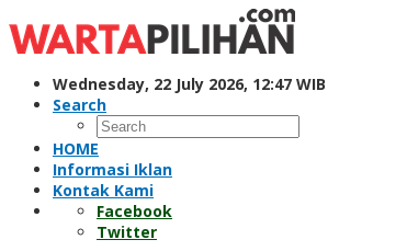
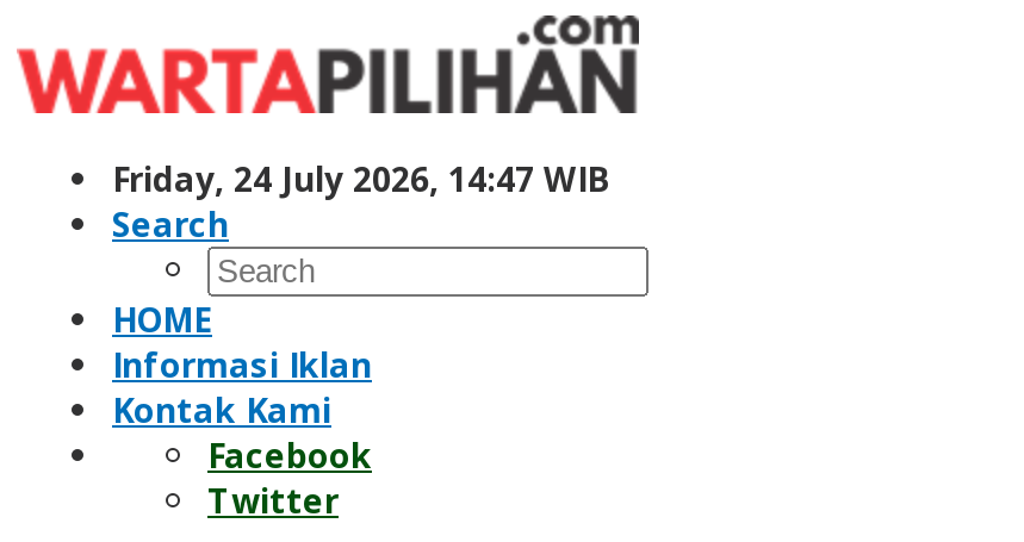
[53,73,326,94] Wednesday, 22 July 2026, 12:47 WIB -> [112,156,608,201] Friday, 24 July 2026, 14:47 WIB

